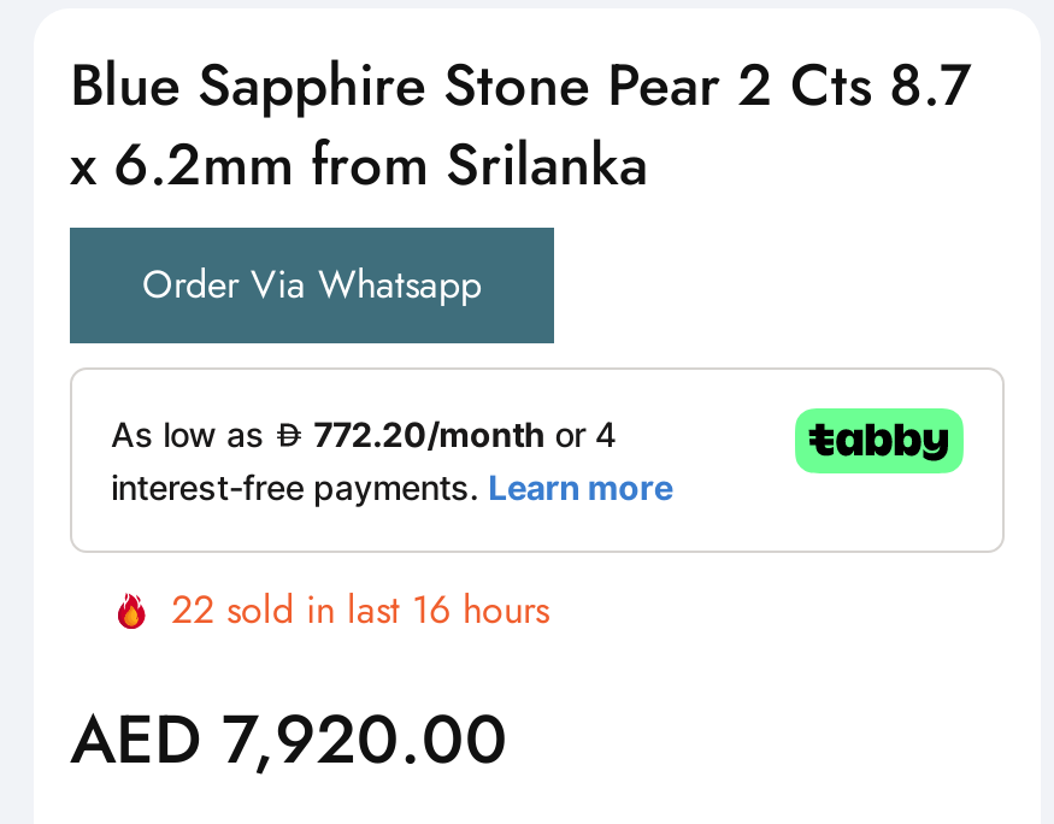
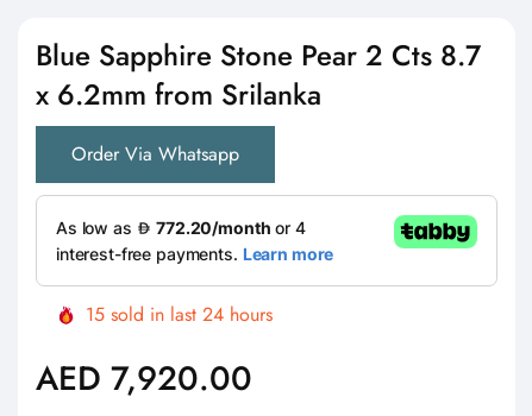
[171,581,549,637] 22 sold in last 16 hours -> [86,301,273,328] 15 sold in last 24 hours

